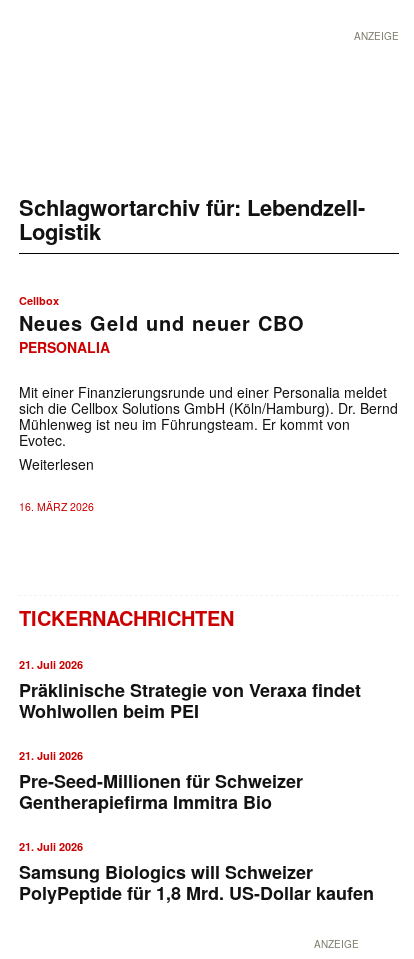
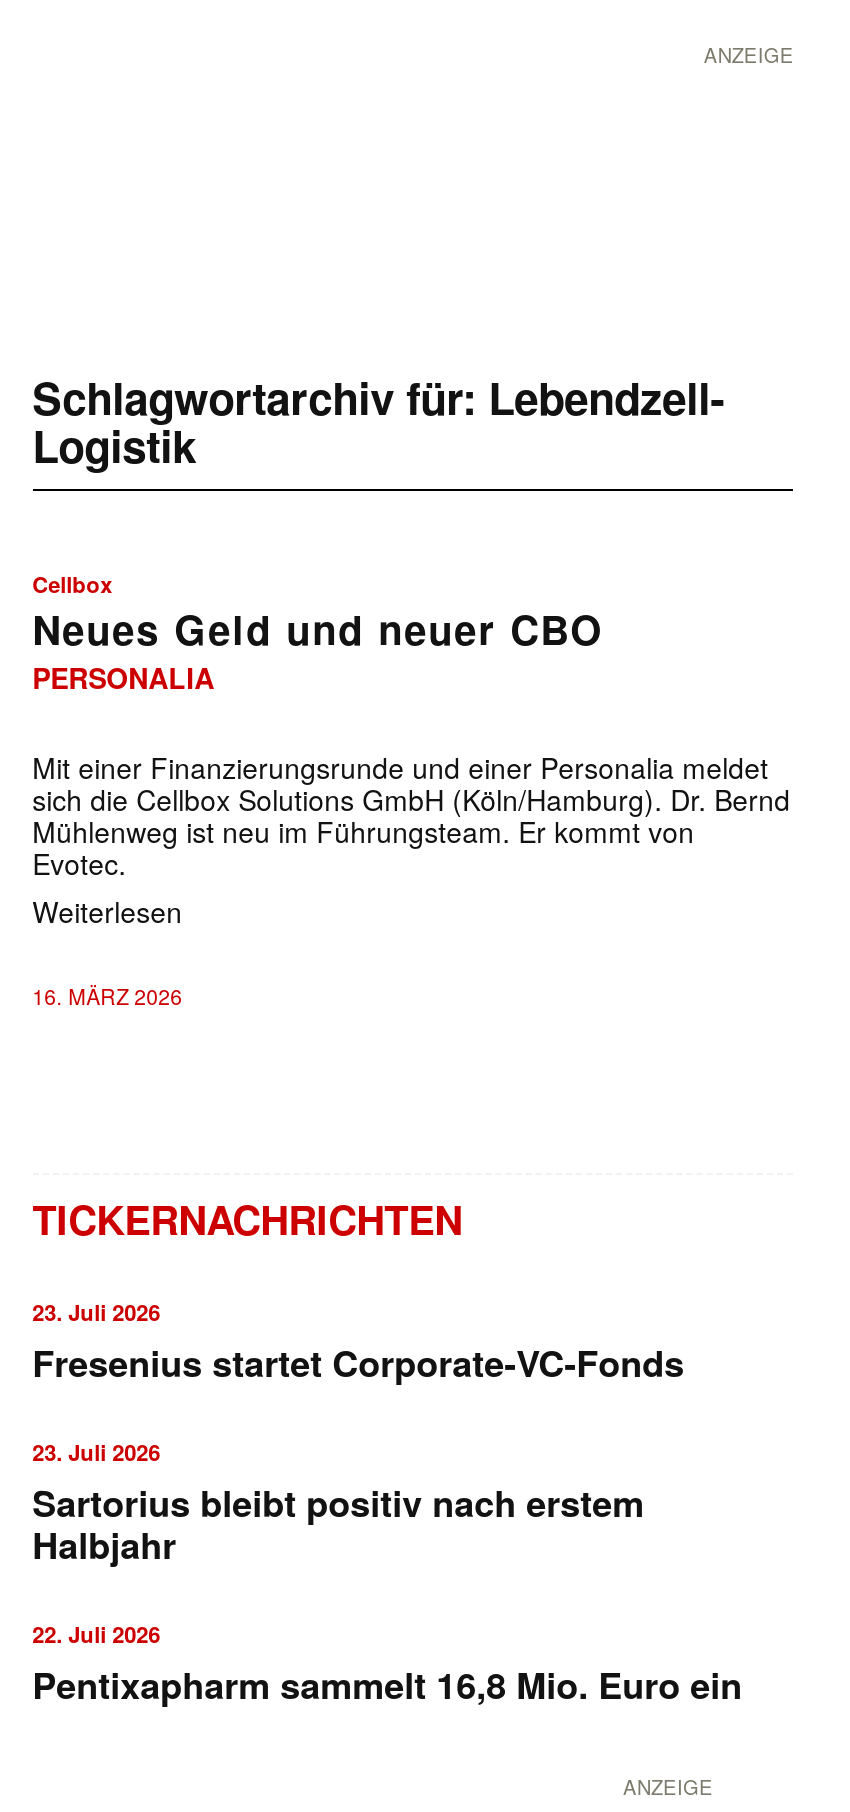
[19,657,361,724] 21. Juli 2026 | Präklinische Strategie von Veraxa findet | Wohlwollen beim PEI -> [32,1297,684,1389] 23. Juli 2026 | Fresenius startet Corporate-VC-Fonds
[19,748,303,815] 21. Juli 2026 | Pre-Seed-Millionen für Schweizer | Gentherapiefirma Immitra Bio -> [32,1437,644,1571] 23. Juli 2026 | Sartorius bleibt positiv nach erstem | Halbjahr
[19,839,374,906] 21. Juli 2026 | Samsung Biologics will Schweizer | PolyPeptide für 1,8 Mrd. US-Dollar kaufen -> [32,1619,742,1711] 22. Juli 2026 | Pentixapharm sammelt 16,8 Mio. Euro ein

